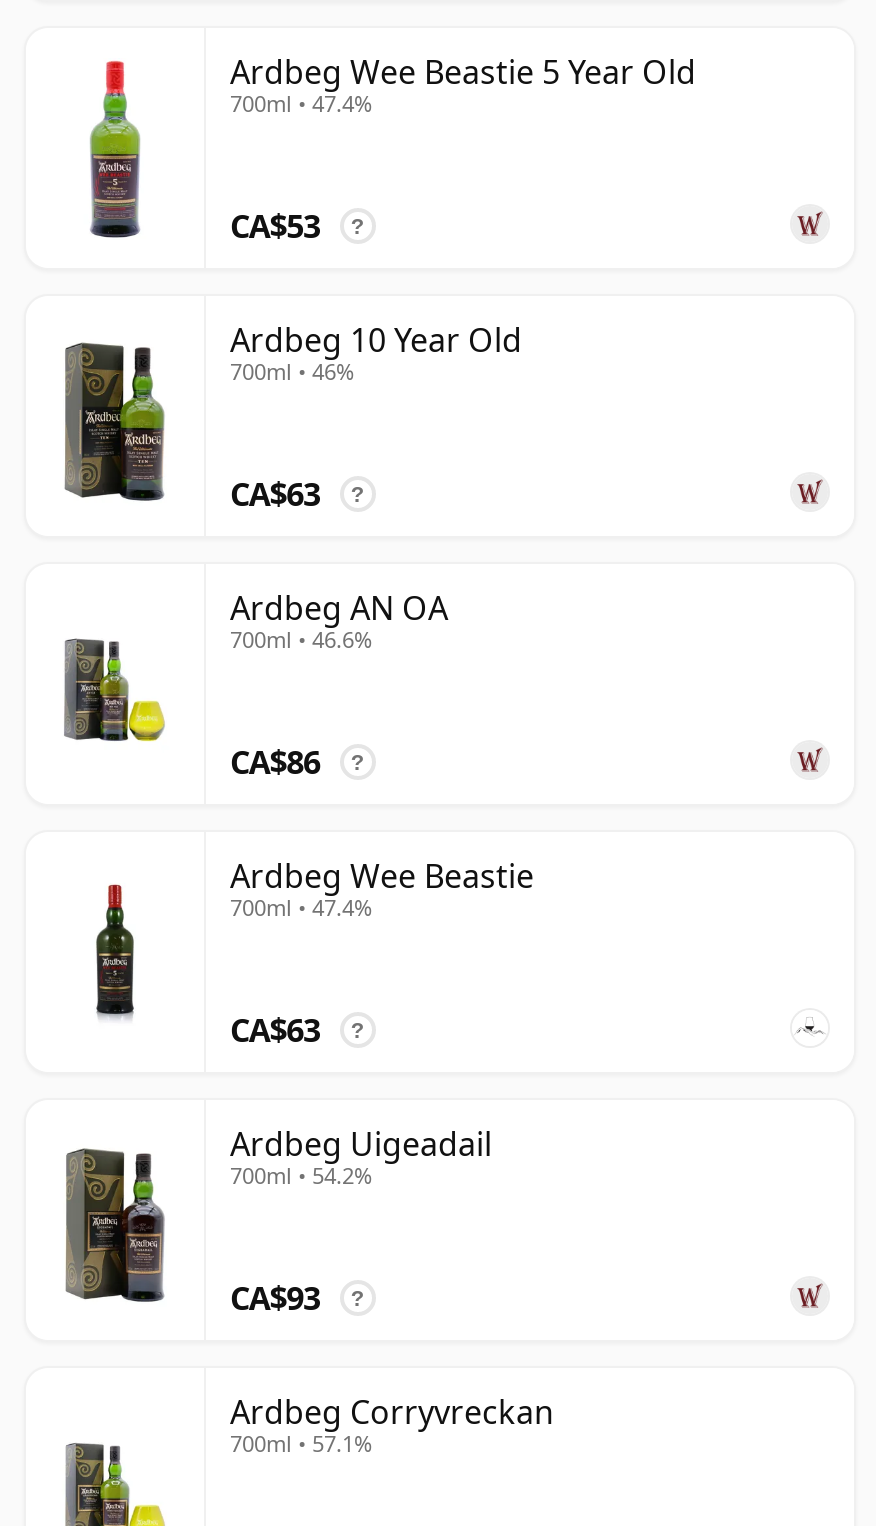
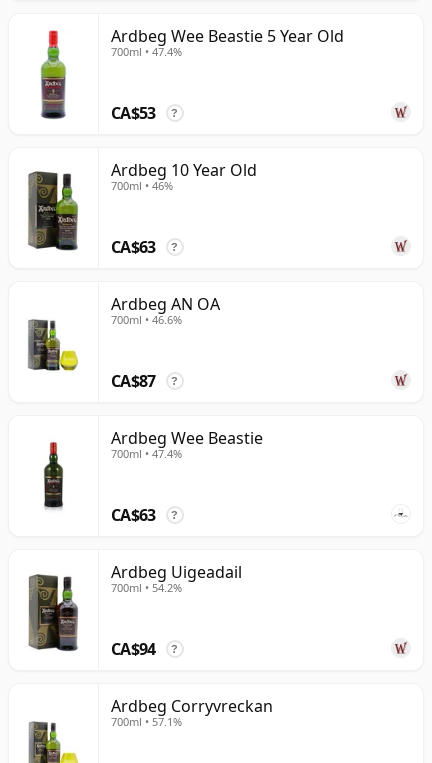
[230,741,320,785] CA$86 -> [111,370,156,392] CA$87
[230,1277,320,1321] CA$93 -> [111,638,156,660] CA$94

